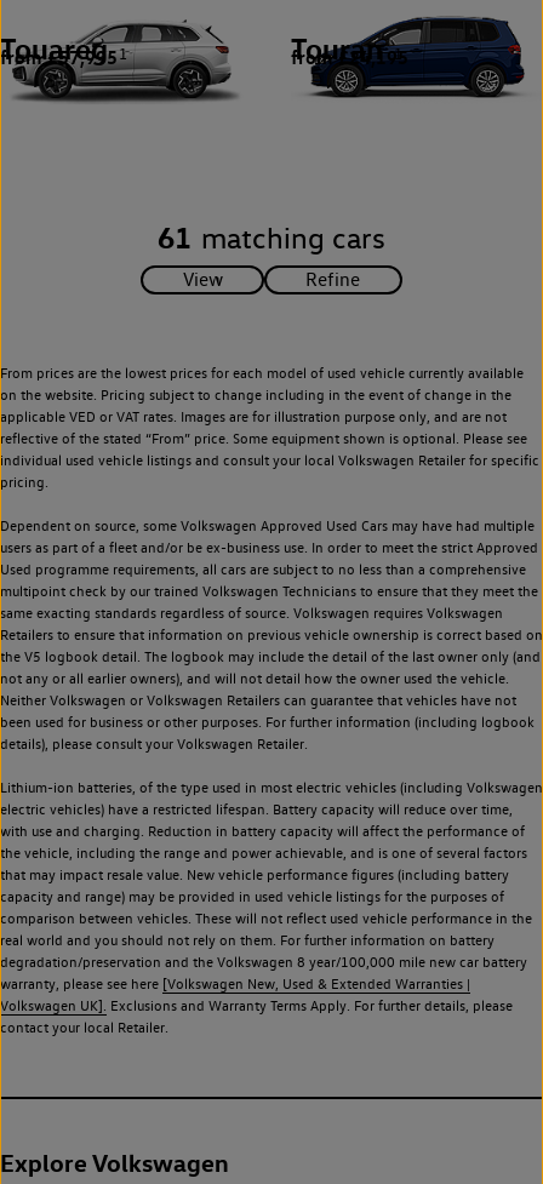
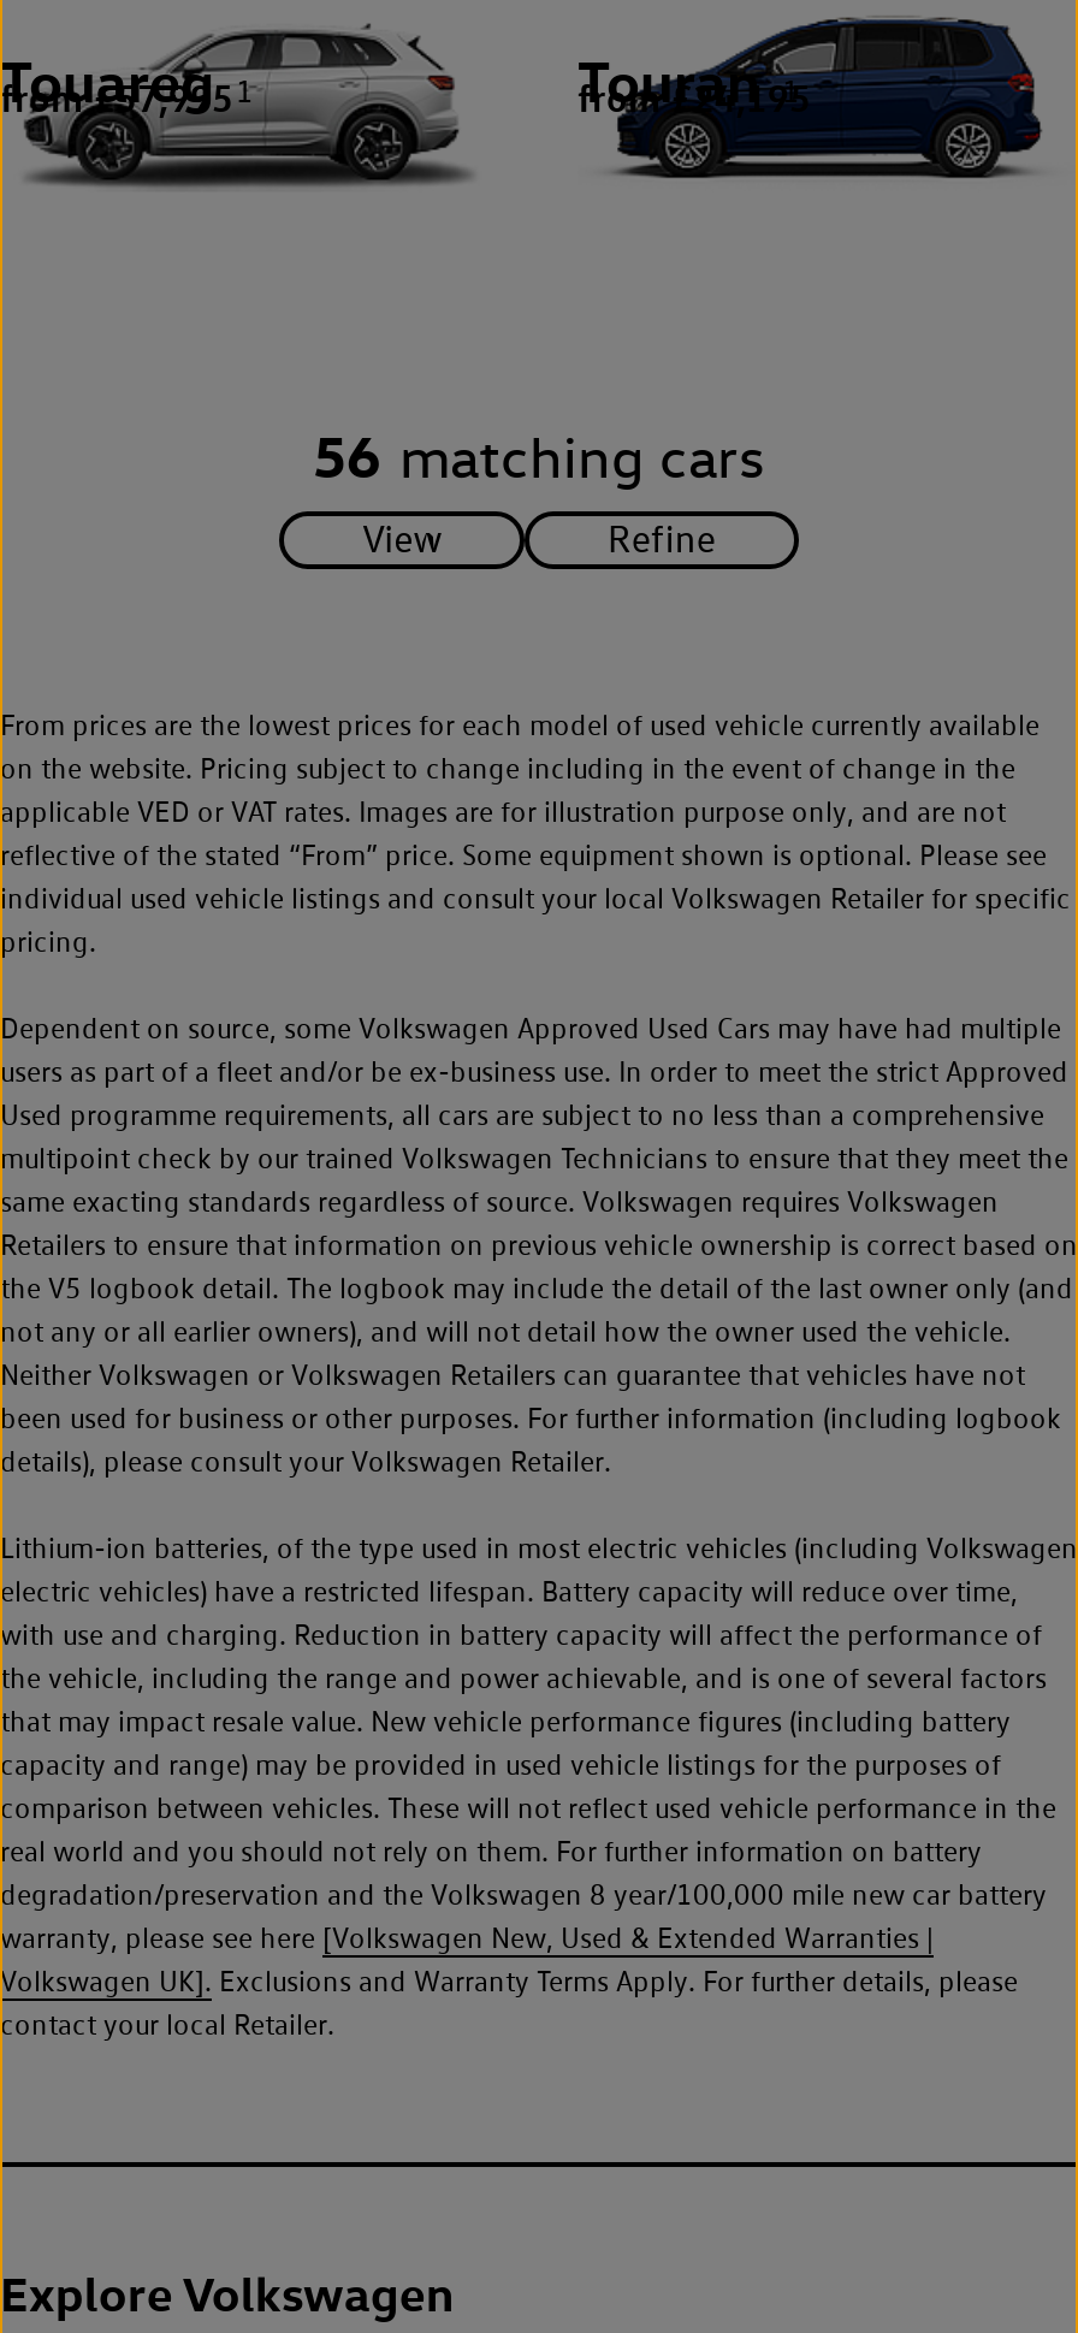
[158,219,385,256] 61 matching cars -> [313,420,765,492] 56 matching cars

